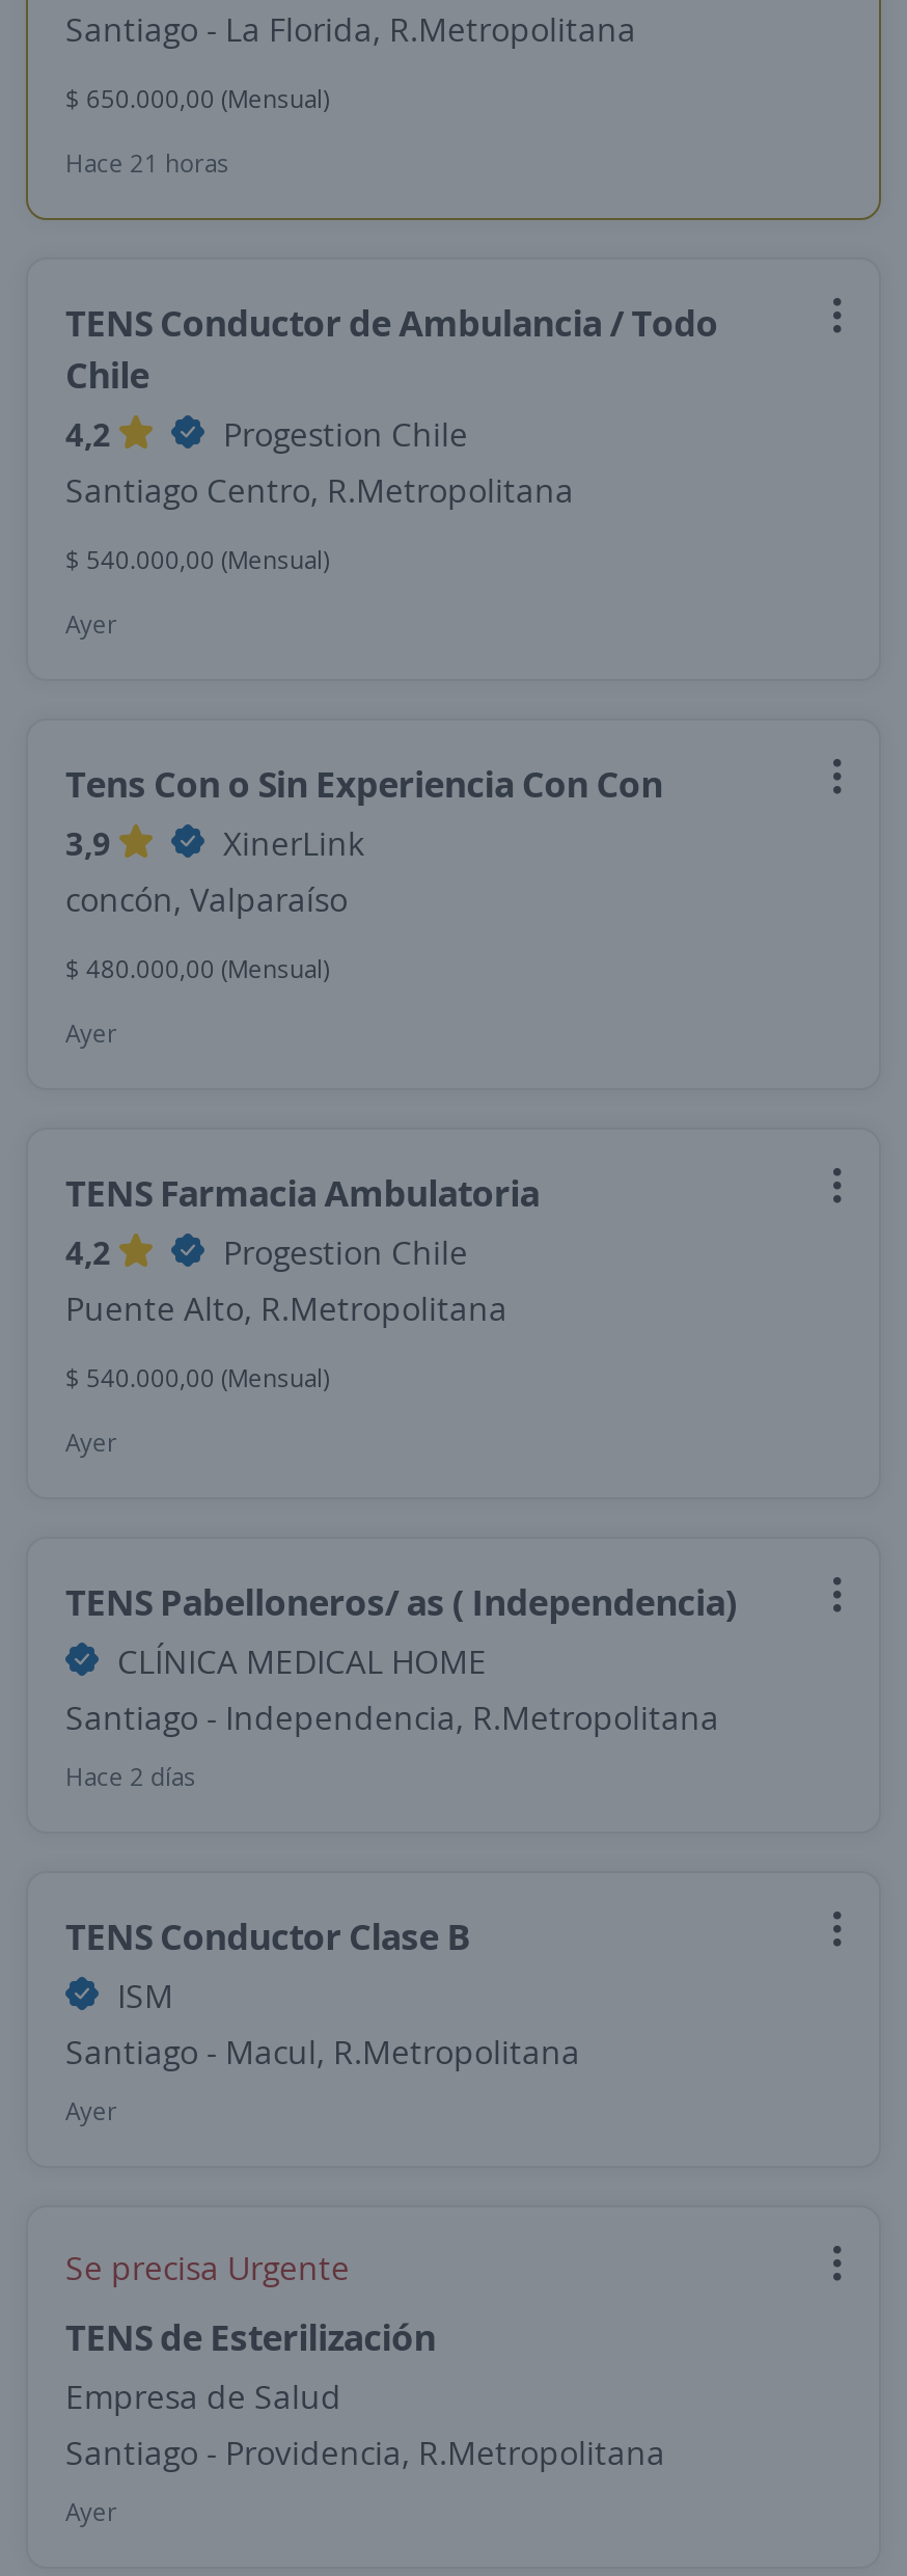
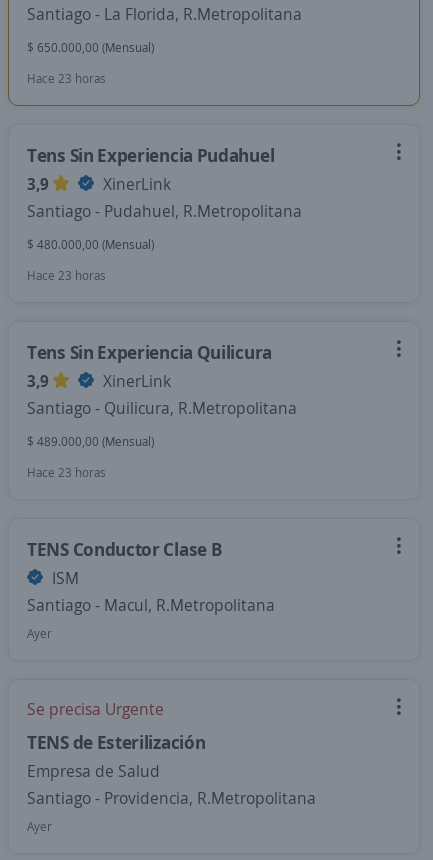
[65,145,718,808] Hace 21 horas | TENS Conductor de Ambulancia / Todo | Chile | 4,2 | Progestion Chile | Santiago Centro, R.Metropolitana | $ 540.000,00 (Mensual) | Ayer | Tens Con o Sin Experiencia Con Con -> [27,70,274,167] Hace 23 horas | Tens Sin Experiencia Pudahuel
[65,876,348,922] concón, Valparaíso -> [27,200,302,222] Santiago - Pudahuel, R.Metropolitana
[65,1015,737,1794] Ayer | TENS Farmacia Ambulatoria | 4,2 | Progestion Chile | Puente Alto, R.Metropolitana | $ 540.000,00 (Mensual) | Ayer | TENS Pabelloneros/ as ( Independencia) | CLÍNICA MEDICAL HOME | Santiago - Independencia, R.Metropolitana | Hace 2 días -> [27,267,297,481] Hace 23 horas | Tens Sin Experiencia Quilicura | 3,9 | XinerLink | Santiago - Quilicura, R.Metropolitana | $ 489.000,00 (Mensual) | Hace 23 horas

